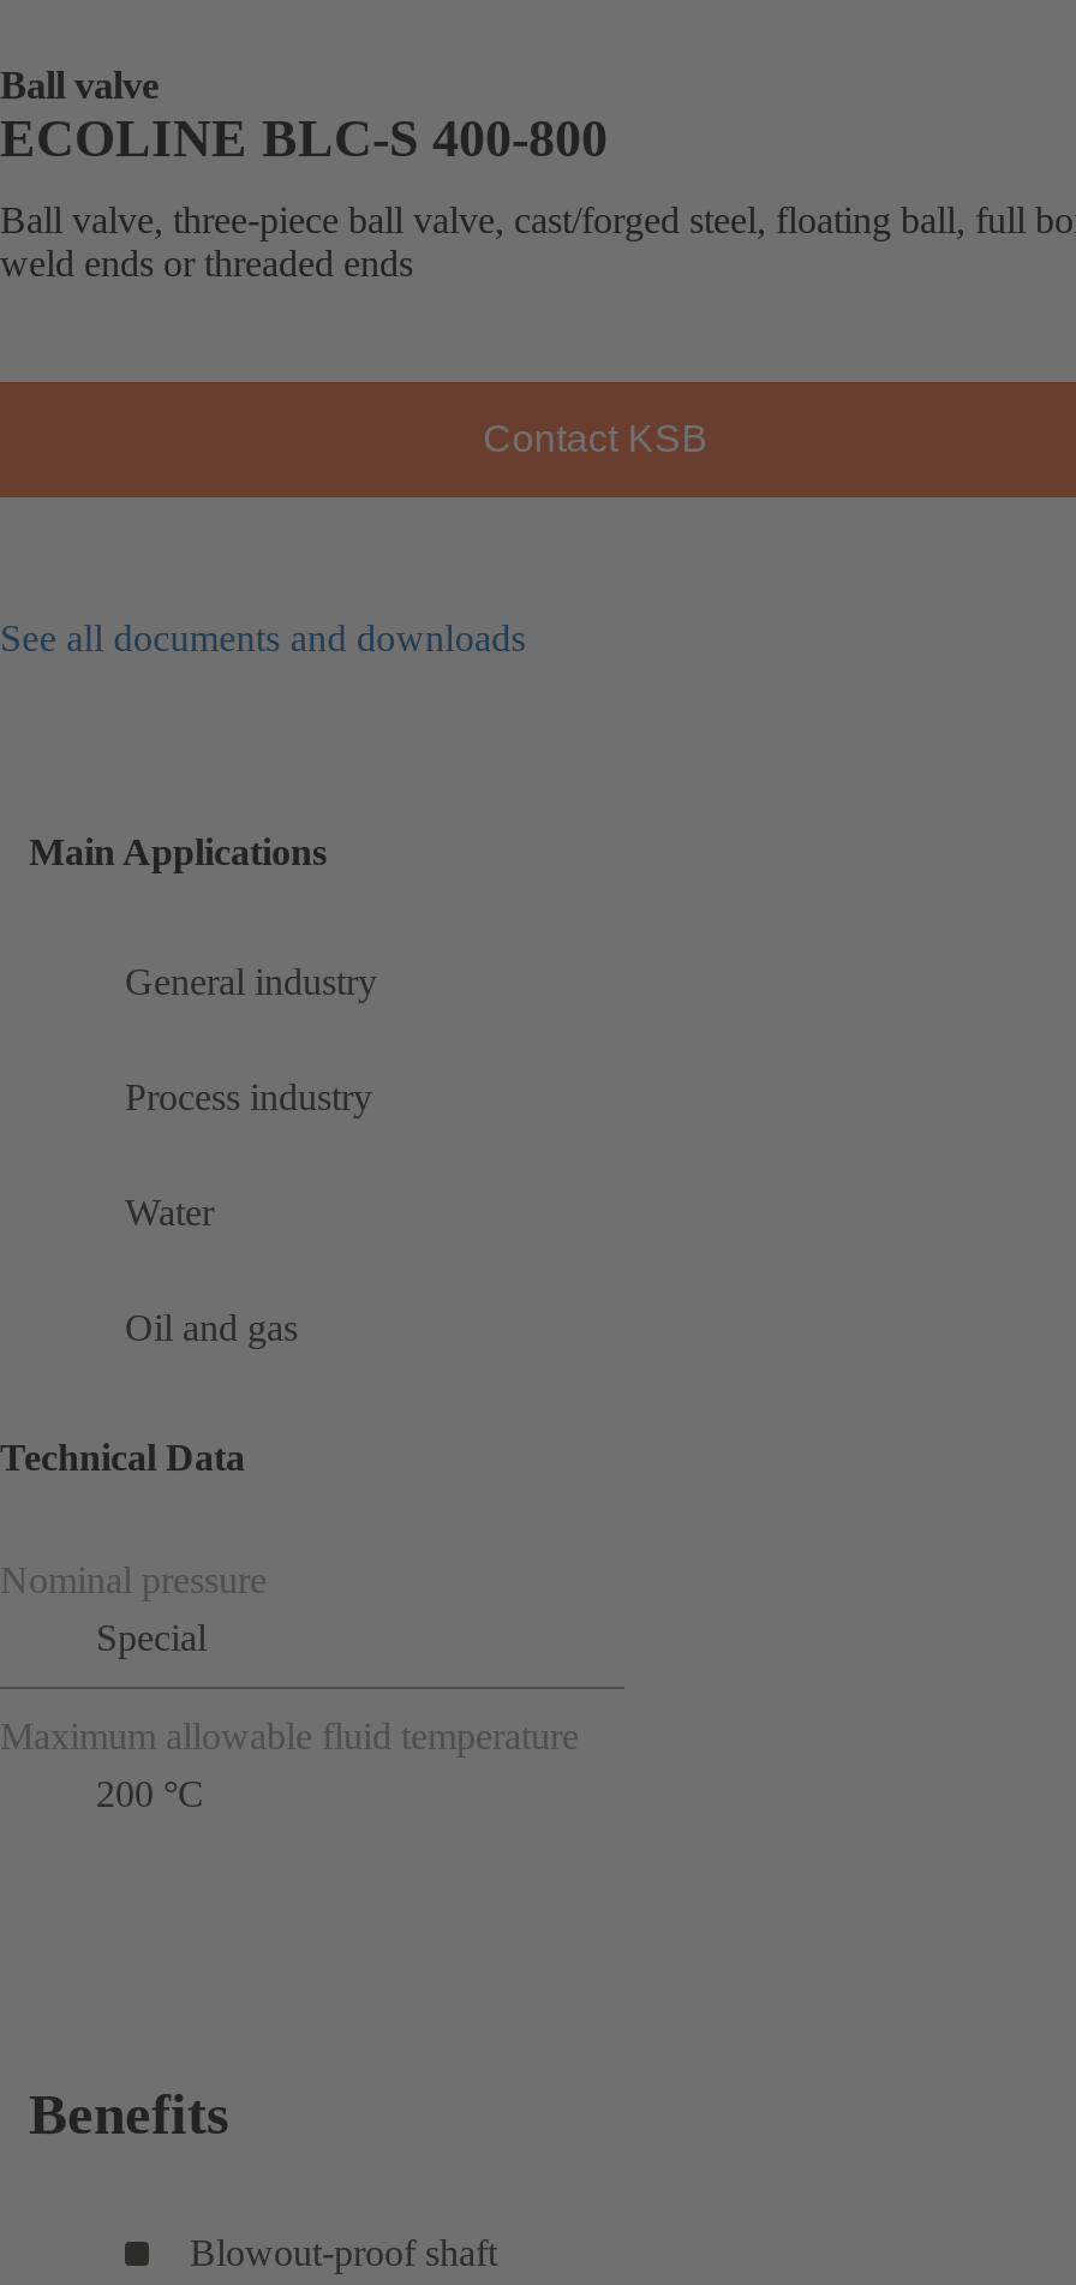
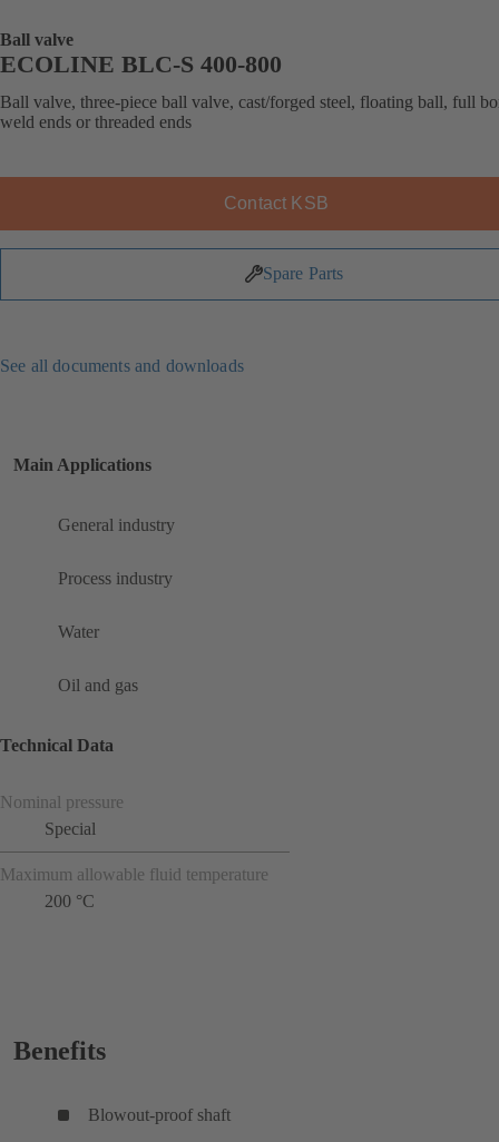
none -> [262,264,344,283] Spare Parts

